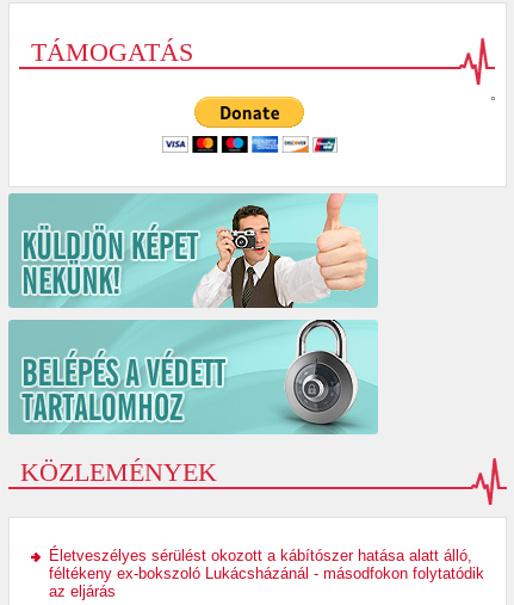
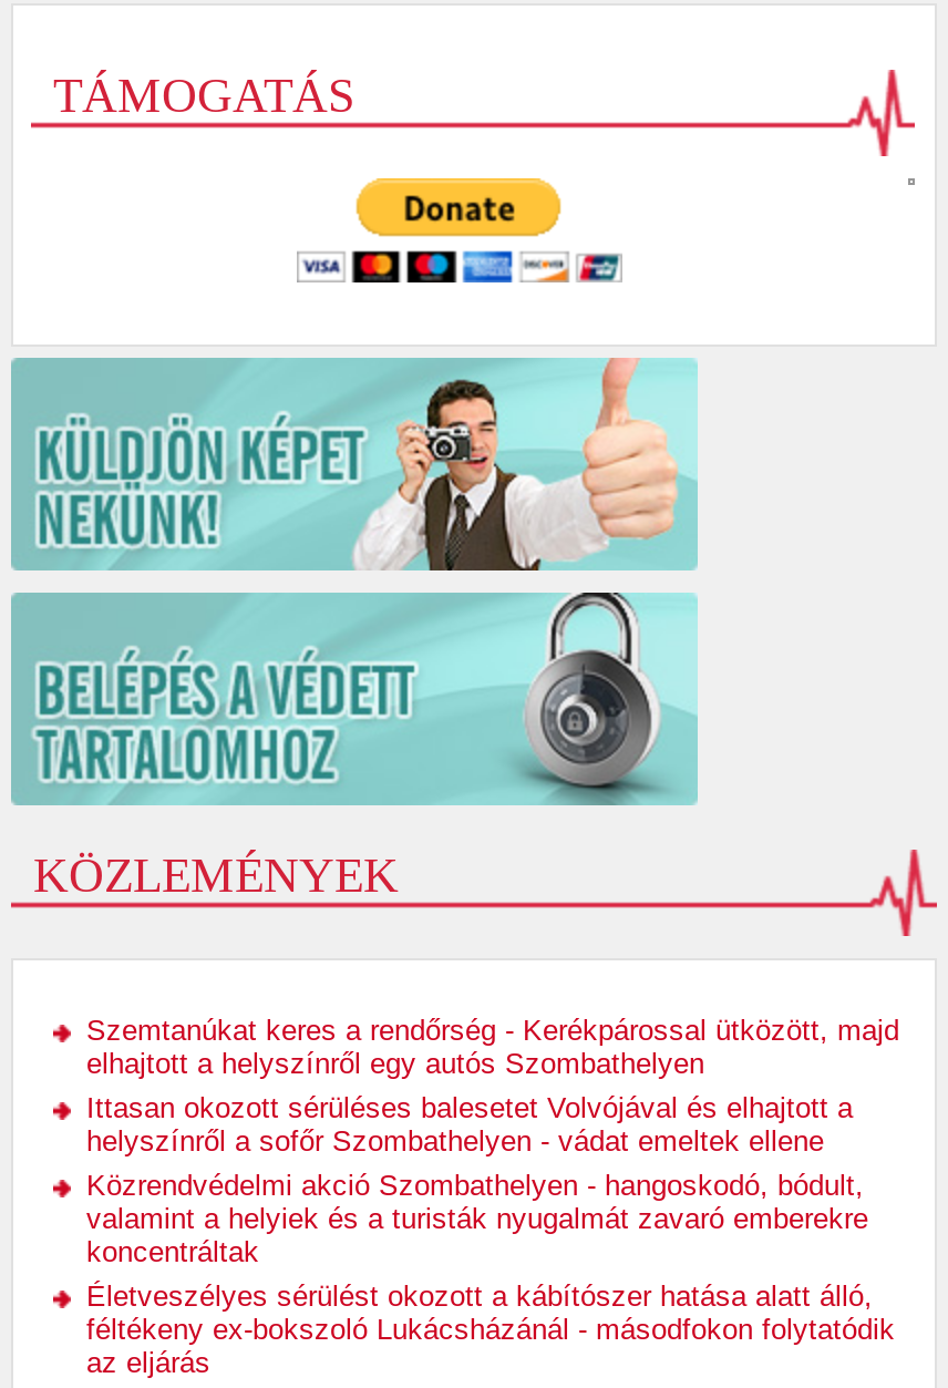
none -> [86,1014,899,1268] Szemtanúkat keres a rendőrség - Kerékpárossal ütközött, majd | elhajtott a helyszínről egy autós Szombathelyen | Ittasan okozott sérüléses balesetet Volvójával és elhajtott a | helyszínről a sofőr Szombathelyen - vádat emeltek ellene | Közrendvédelmi akció Szombathelyen - hangoskodó, bódult, | valamint a helyiek és a turisták nyugalmát zavaró emberekre | koncentráltak

